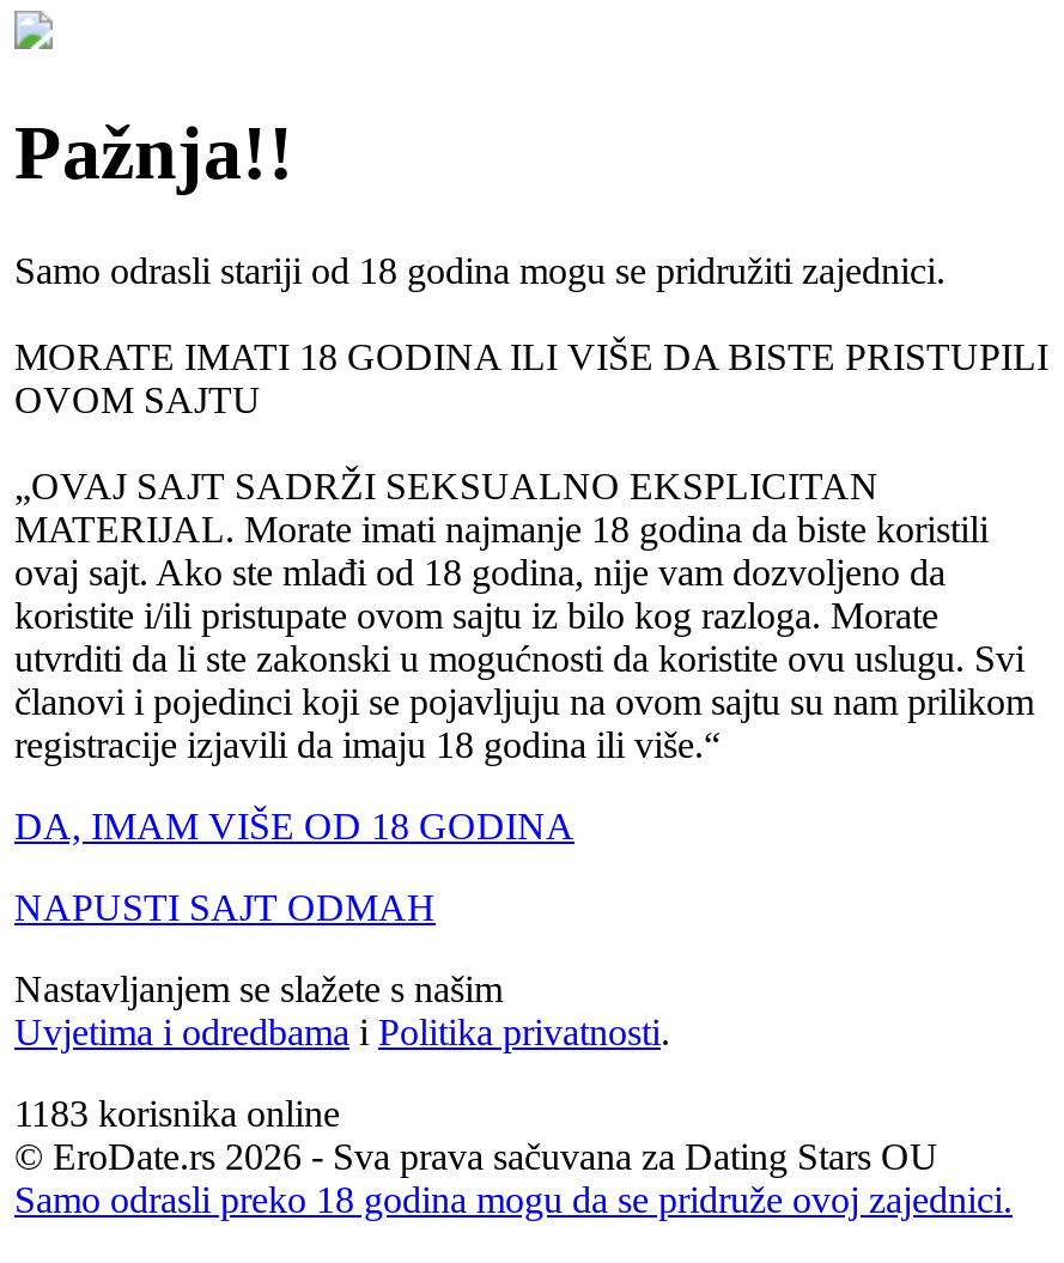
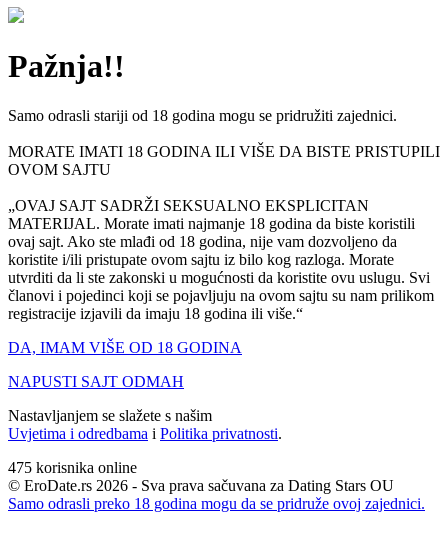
[14,1093,340,1133] 1183 korisnika online -> [8,459,137,476] 475 korisnika online

